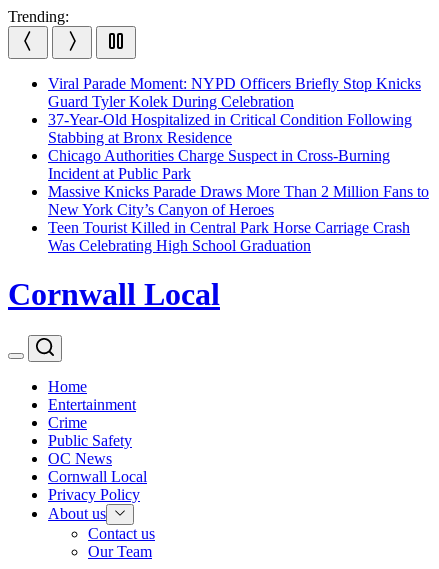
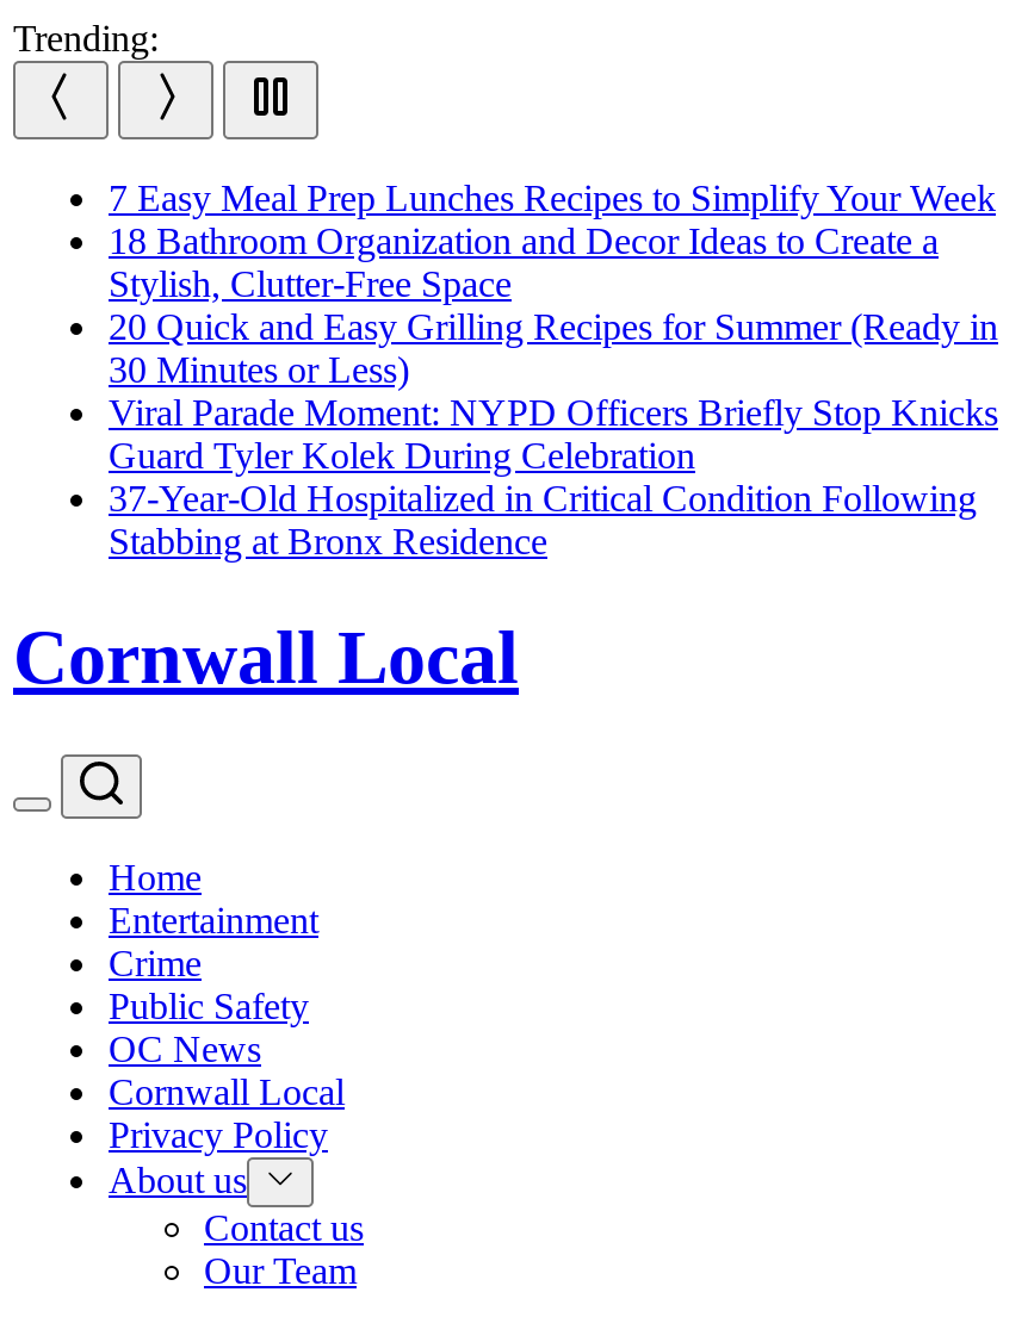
none -> [109,178,998,390] 7 Easy Meal Prep Lunches Recipes to Simplify Your Week | 18 Bathroom Organization and Decor Ideas to Create a | Stylish, Clutter-Free Space | 20 Quick and Easy Grilling Recipes for Summer (Ready in | 30 Minutes or Less)
moved [48,75,421,146] -> [109,392,998,561]: Viral Parade Moment: NYPD Officers Briefly Stop Knicks | Guard Tyler Kolek During Celebration | 37-Year-Old Hospitalized in Critical Condition Following | Stabbing at Bronx Residence
[48,147,429,254] Chicago Authorities Charge Suspect in Cross-Burning | Incident at Public Park | Massive Knicks Parade Draws More Than 2 Million Fans to | New York City’s Canyon of Heroes | Teen Tourist Killed in Central Park Horse Carriage Crash | Was Celebrating High School Graduation -> none

